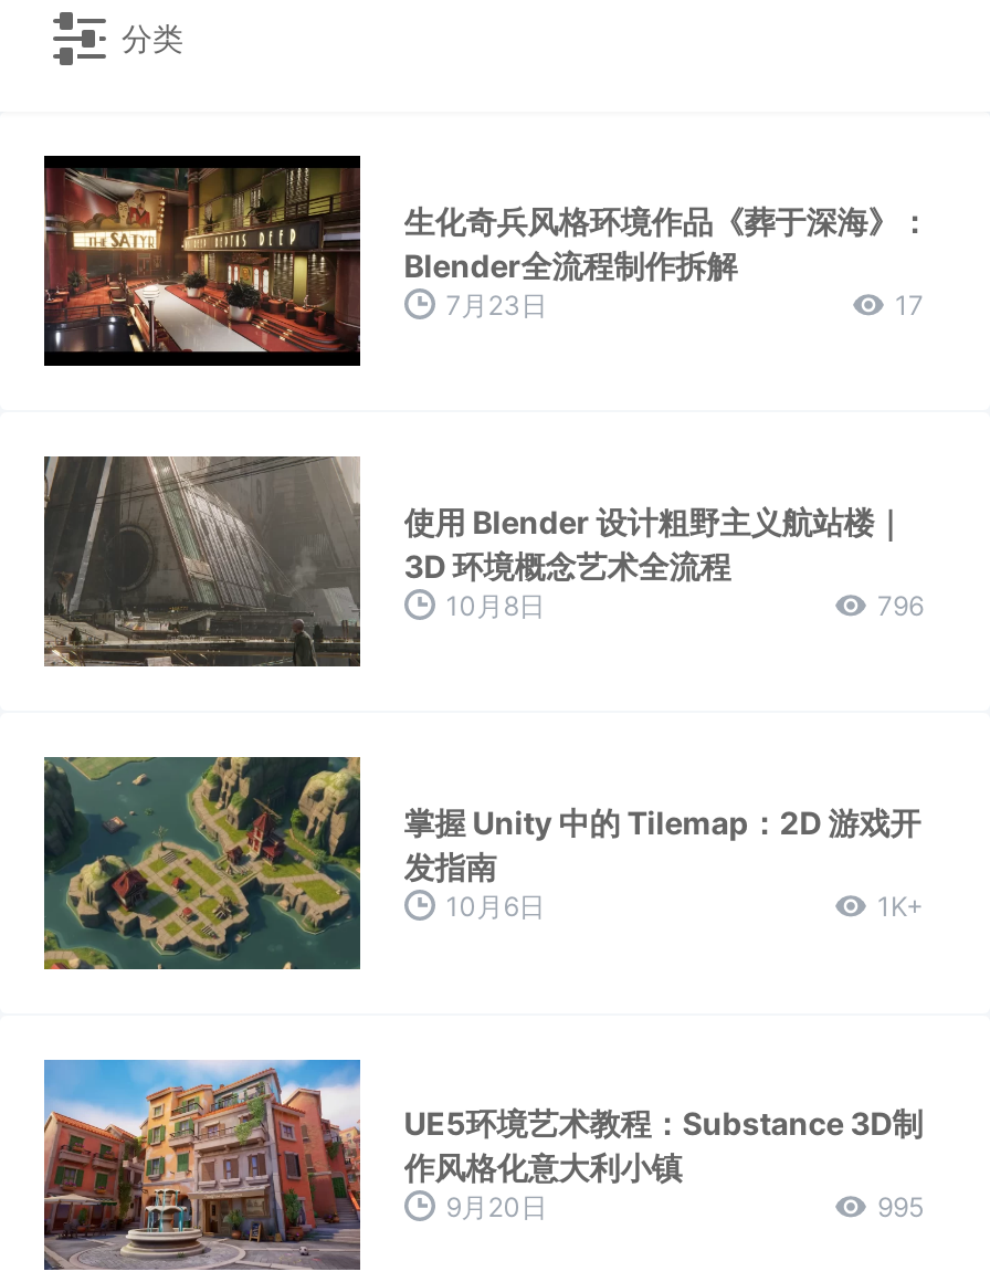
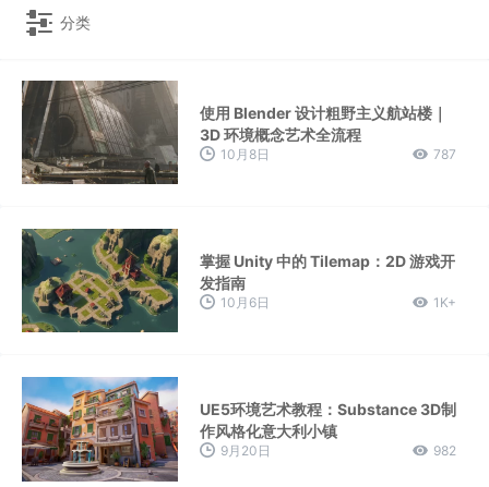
[42,154,930,368] [image] | 生化奇兵风格环境作品《葬于深海》： | Blender全流程制作拆解 | 7月23日 | 17 -> none
[877,589,924,622] 796 -> [433,146,456,162] 787
[877,1191,924,1224] 995 -> [433,442,456,459] 982

